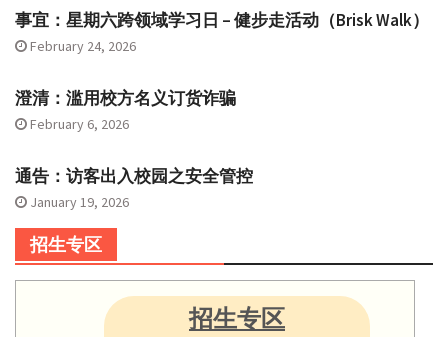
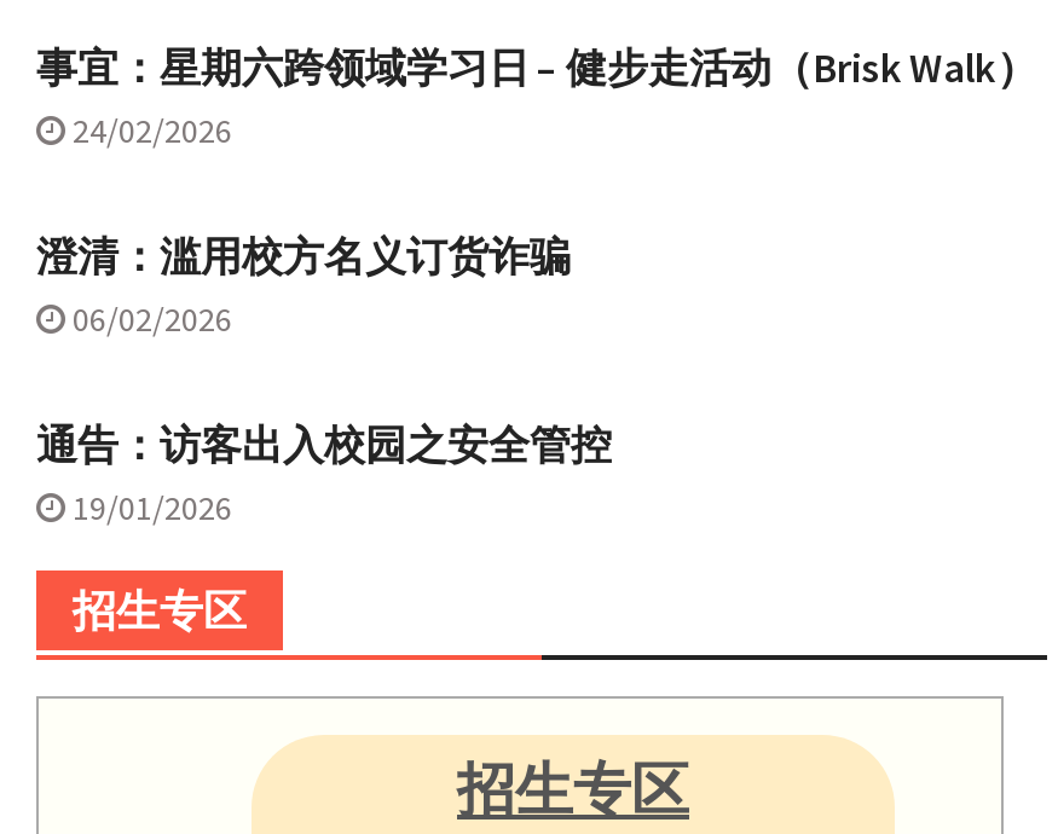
[30,36,136,54] February 24, 2026 -> [73,108,232,151] 24/02/2026
[30,114,129,132] February 6, 2026 -> [73,296,232,340] 06/02/2026
[30,192,129,210] January 19, 2026 -> [73,485,232,528] 19/01/2026

